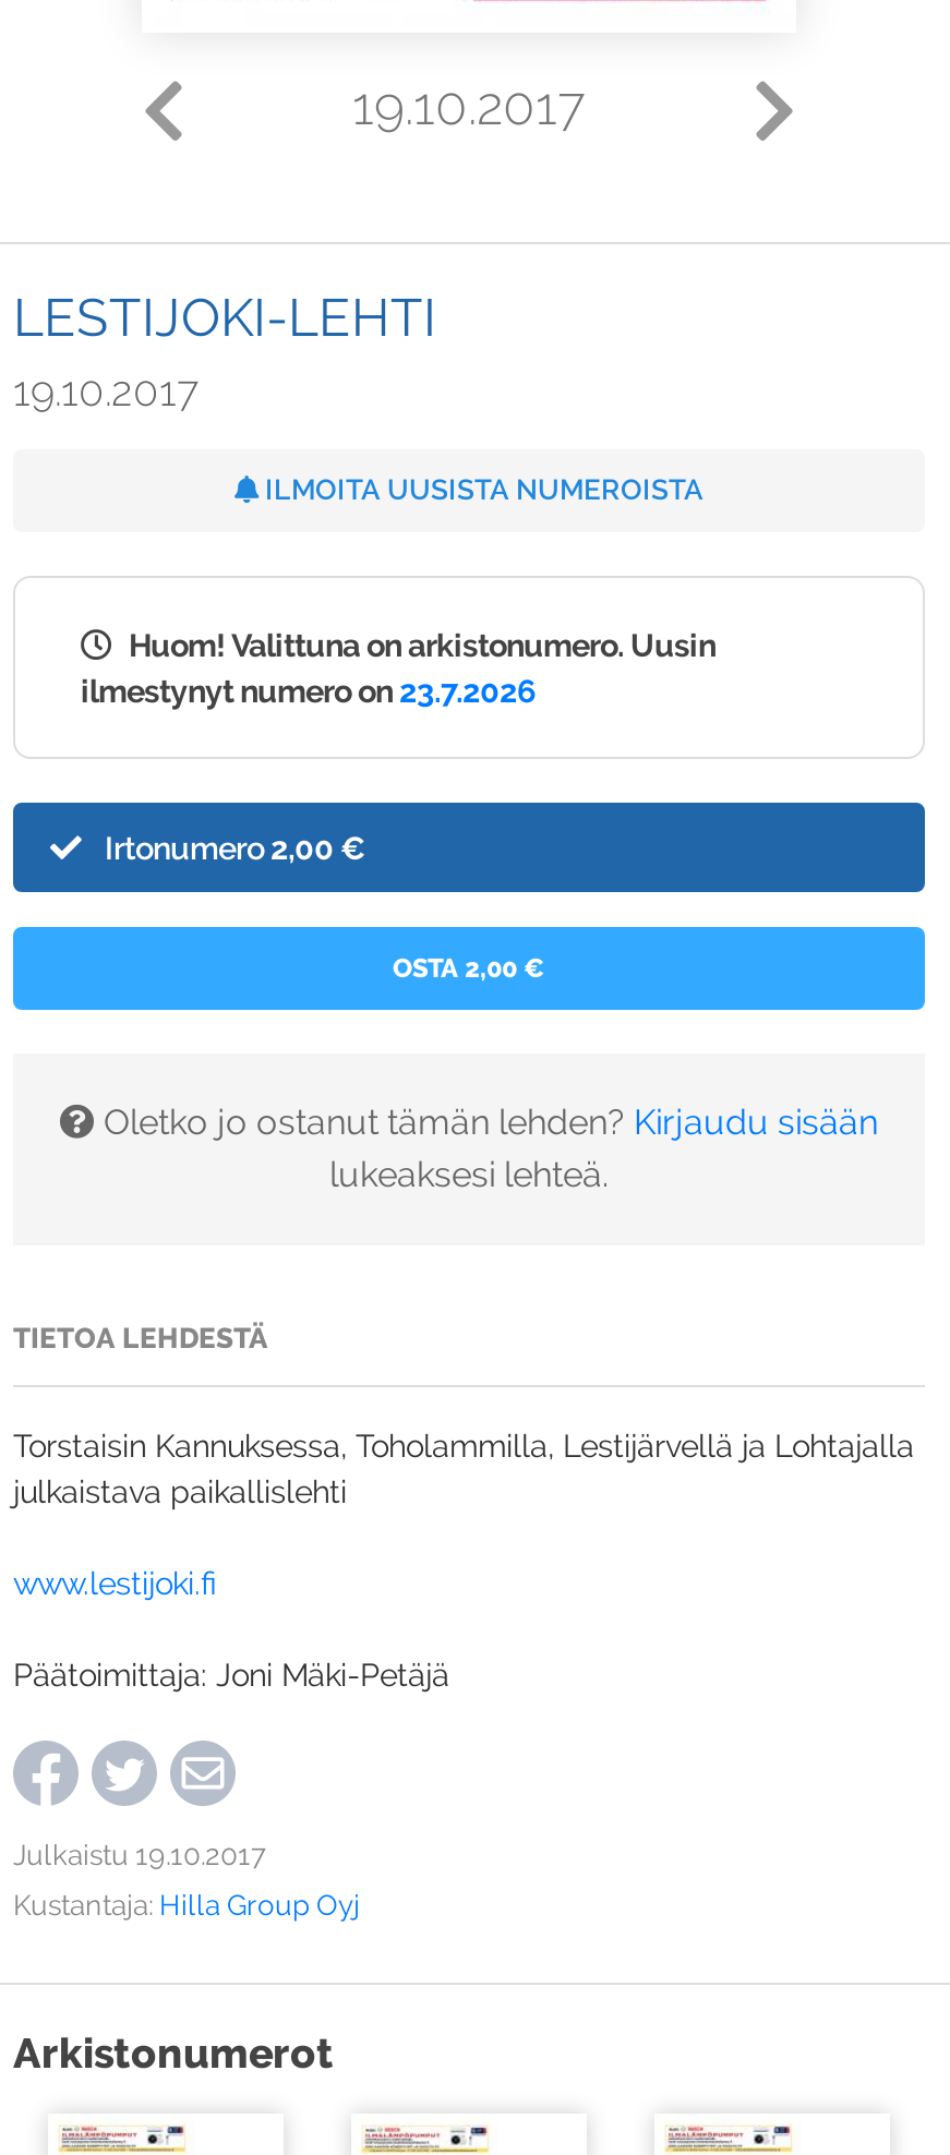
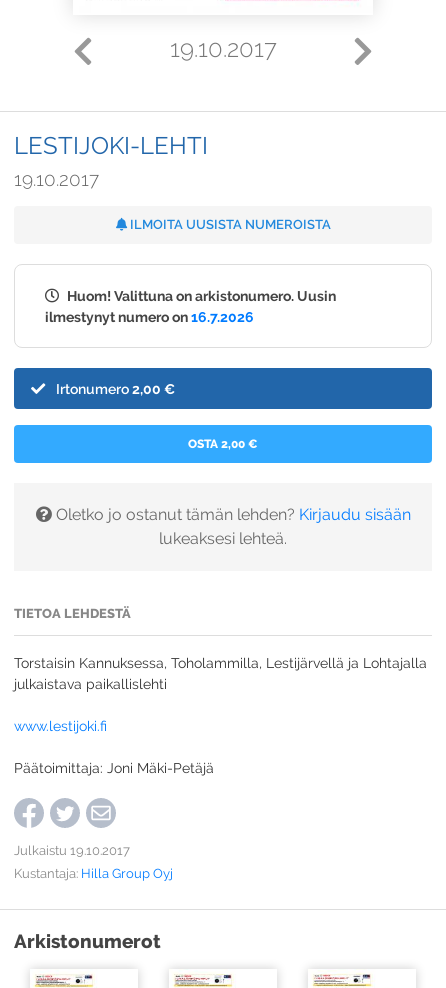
[81,672,537,709] ilmestynyt numero on 23.7.2026 -> [45,308,254,325] ilmestynyt numero on 16.7.2026

